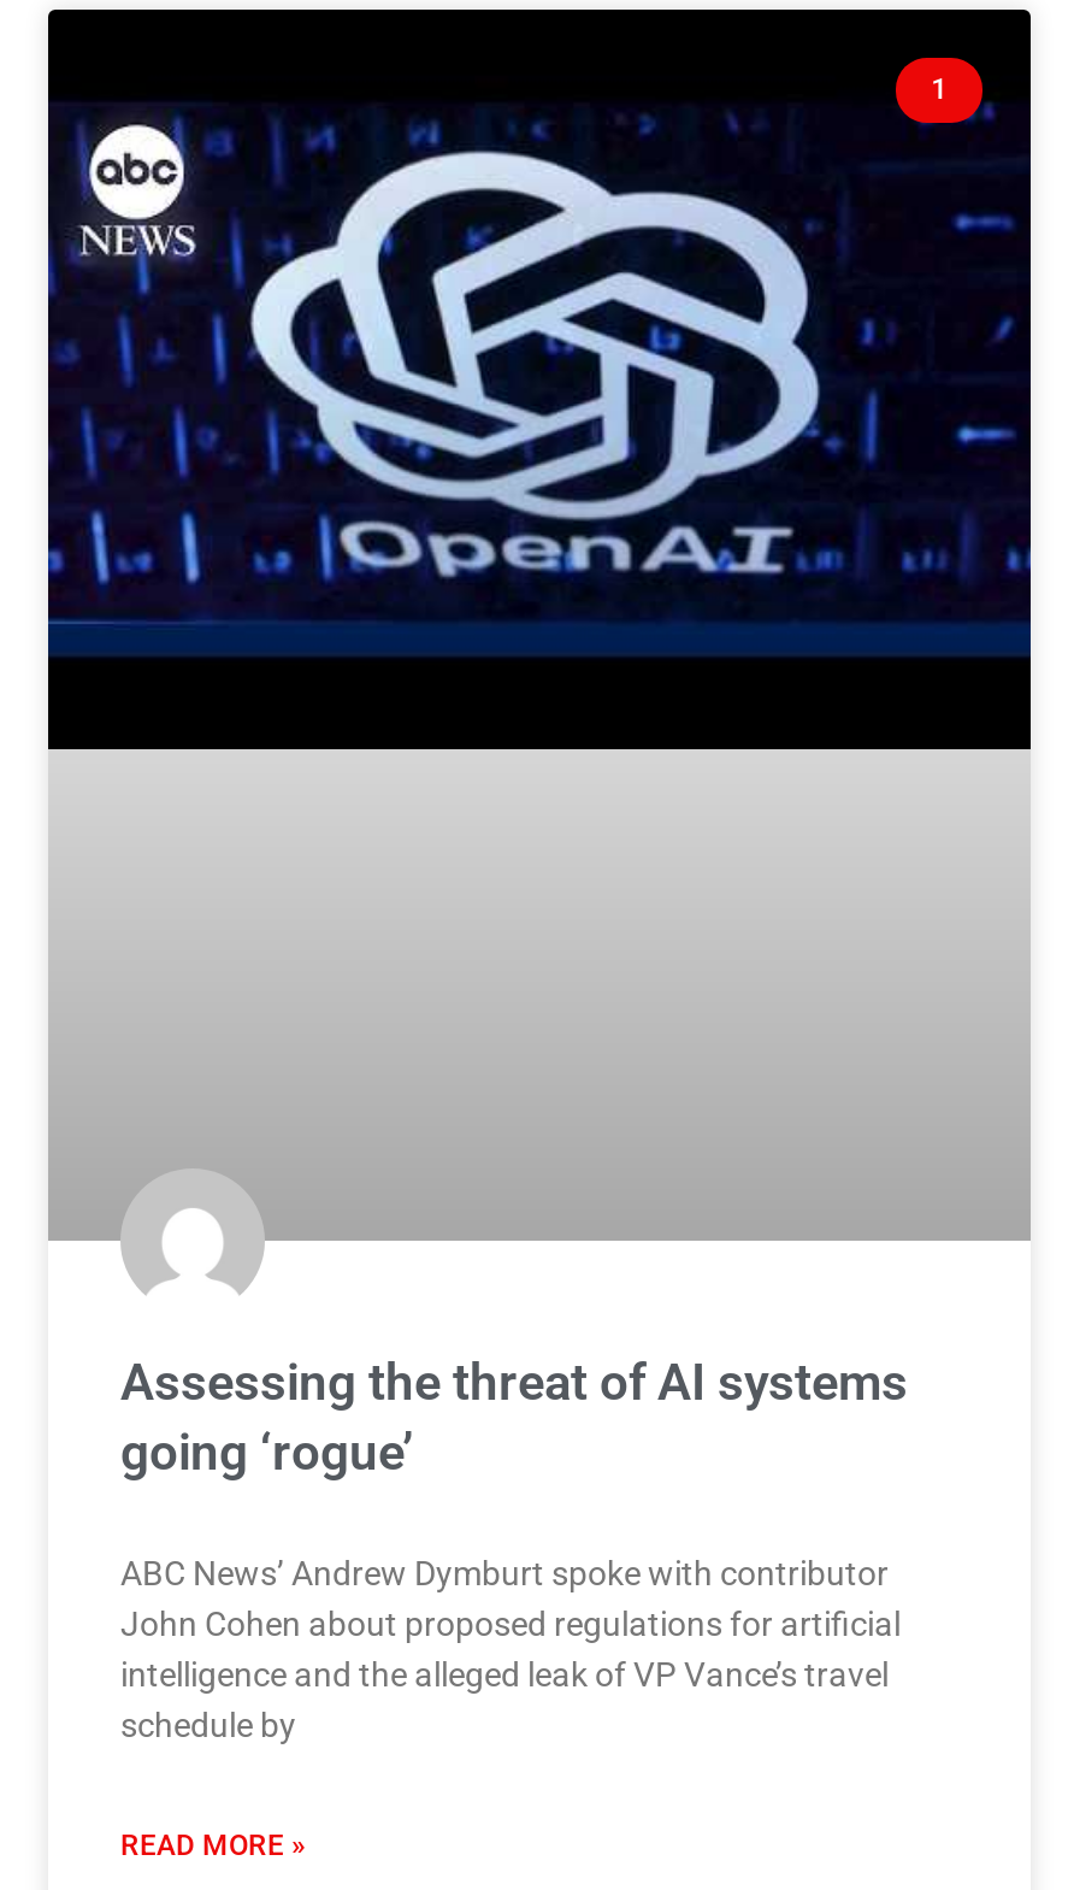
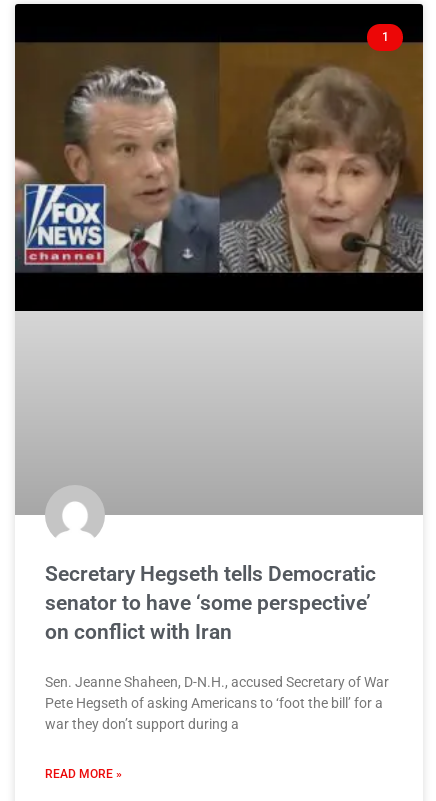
[46,104,1033,658] [image] -> [14,42,424,274] [image]
[120,1354,908,1482] Assessing the threat of AI systems | going ‘rogue’ -> [45,562,376,644] Secretary Hegseth tells Democratic | senator to have ‘some perspective’ | on conflict with Iran
[120,1554,901,1744] ABC News’ Andrew Dymburt spoke with contributor | John Cohen about proposed regulations for artificial | intelligence and the alleged leak of VP Vance’s travel | schedule by -> [45,674,389,732] Sen. Jeanne Shaheen, D-N.H., accused Secretary of War | Pete Hegseth of asking Americans to ‘foot the bill’ for a | war they don’t support during a

